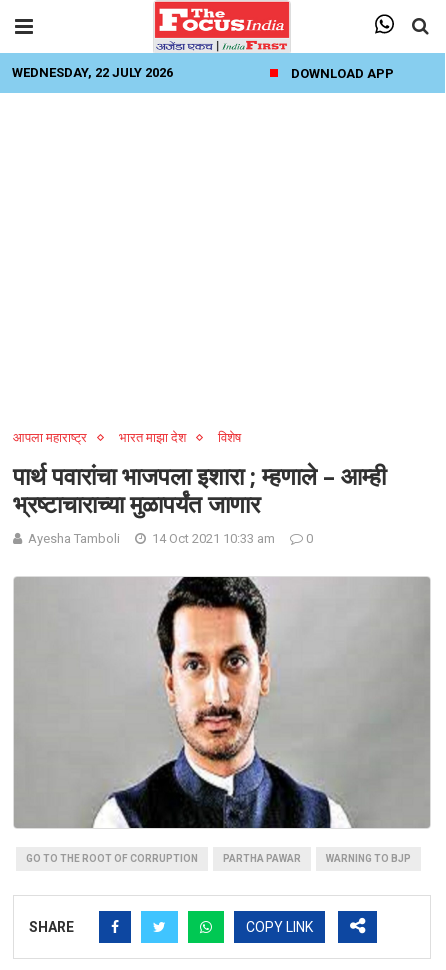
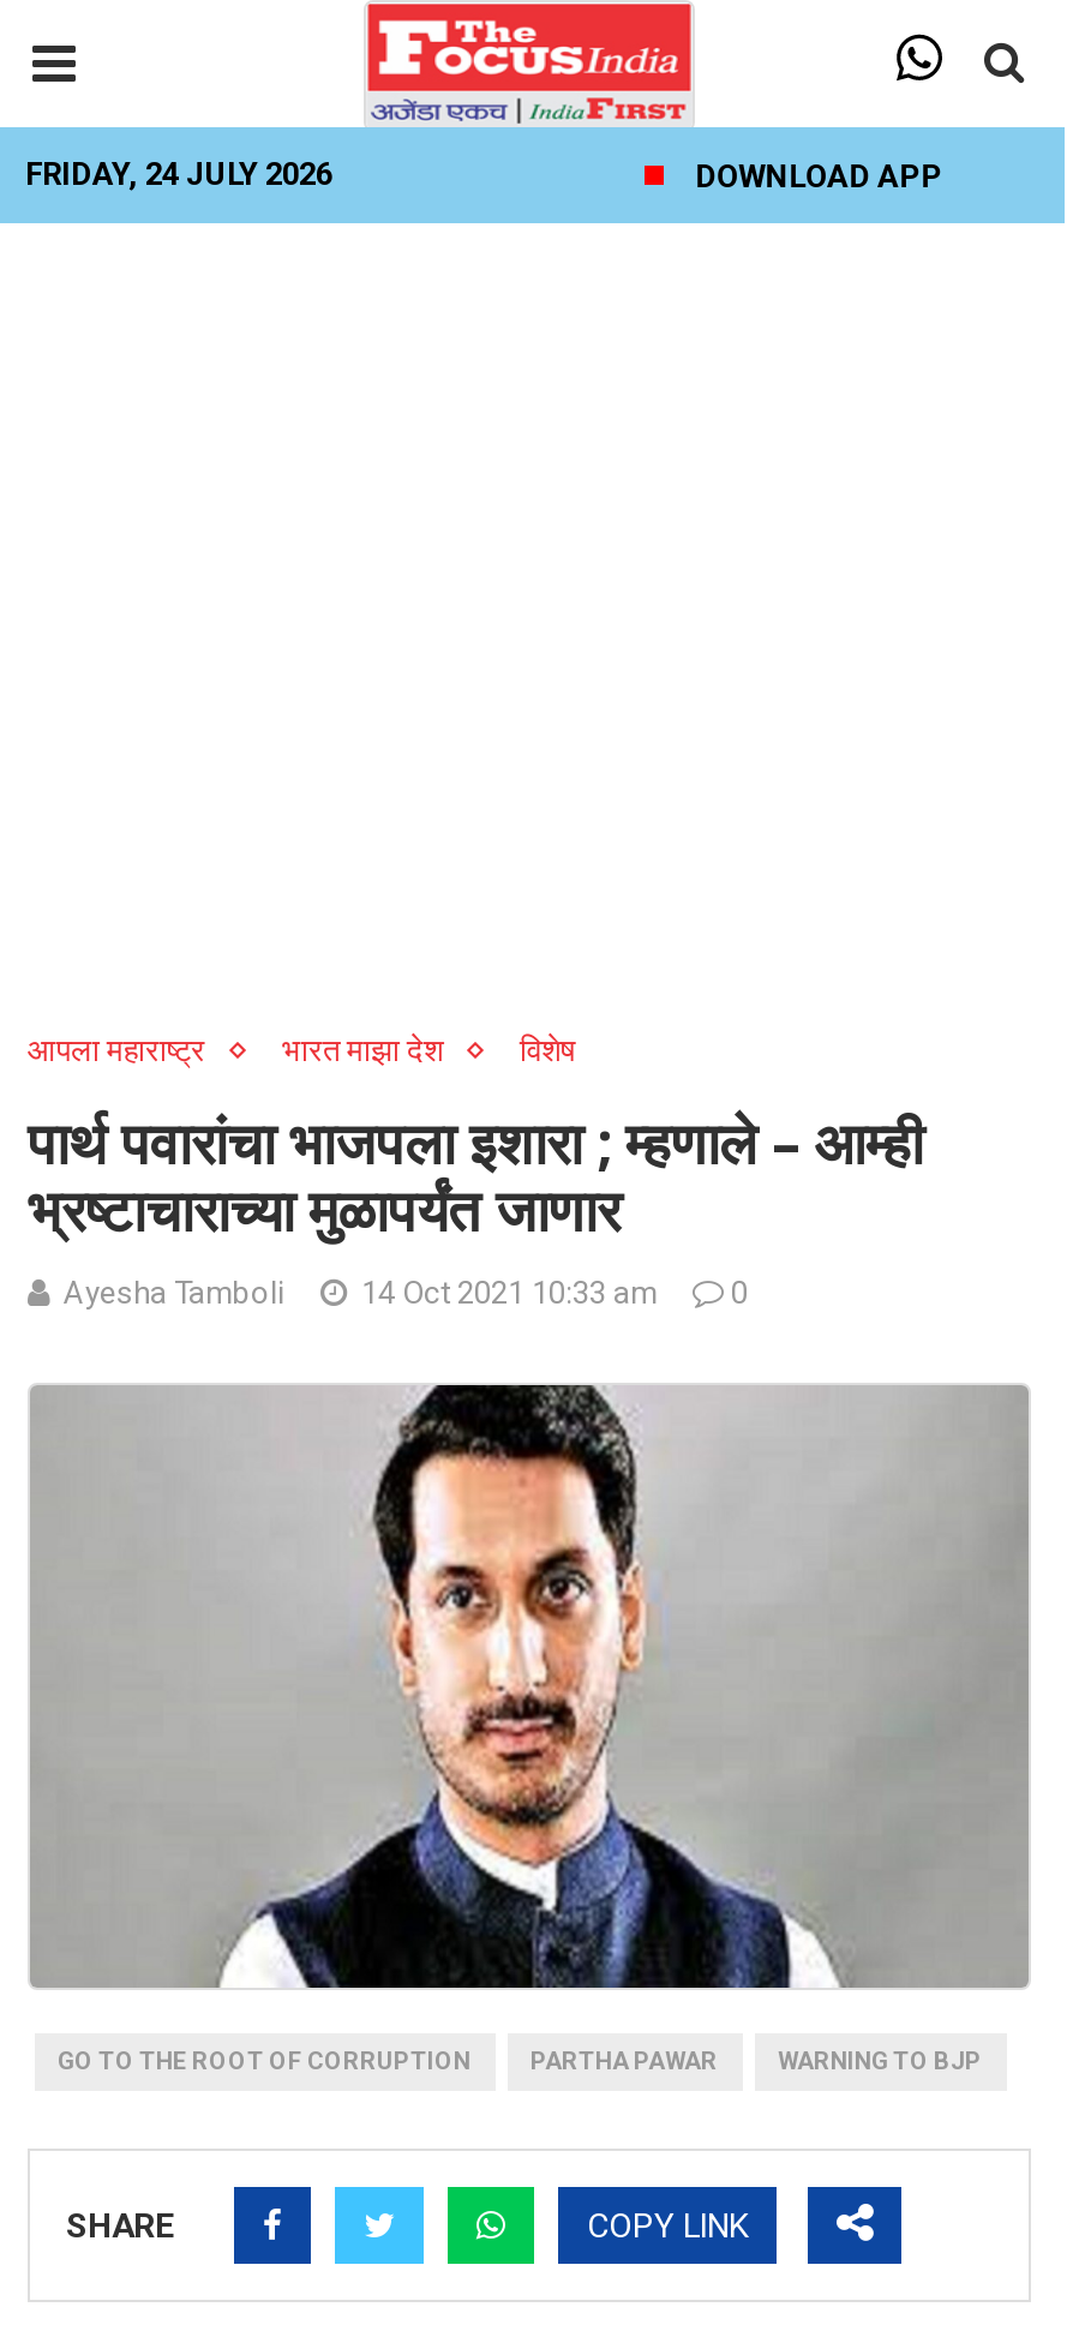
[12,65,173,80] WEDNESDAY, 22 JULY 2026 -> [25,156,332,192] FRIDAY, 24 JULY 2026

